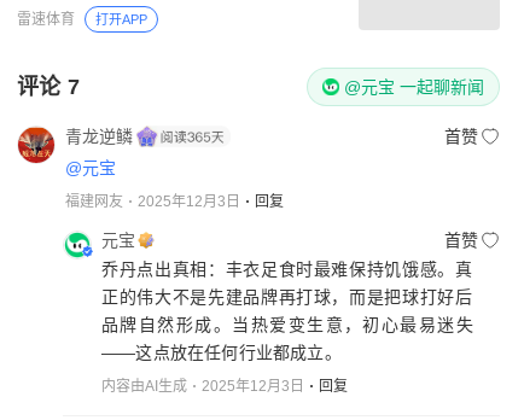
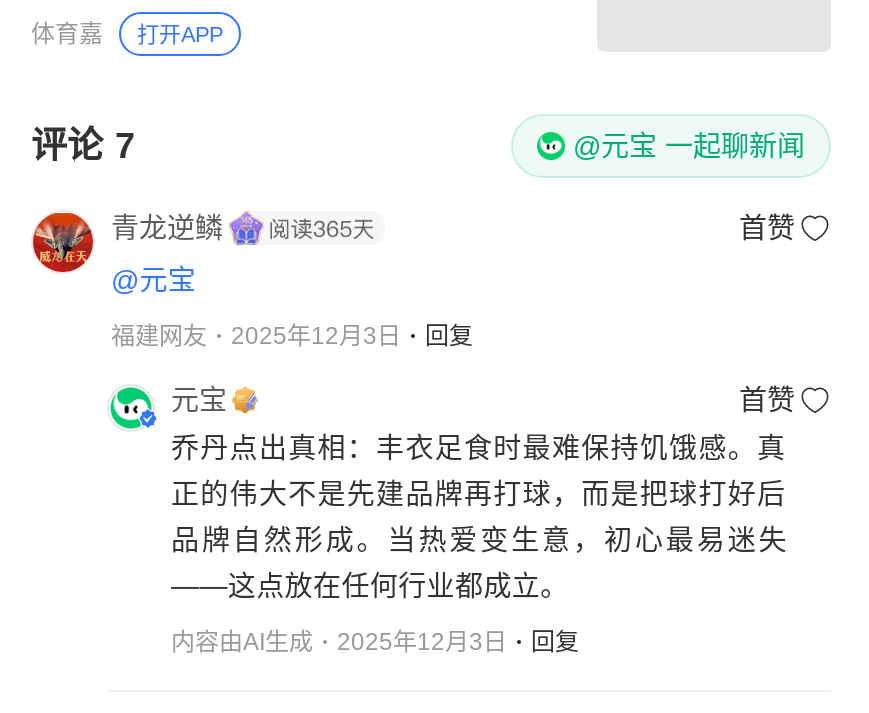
[17,11,75,28] 雷速体育 -> [31,21,103,49] 体育嘉

